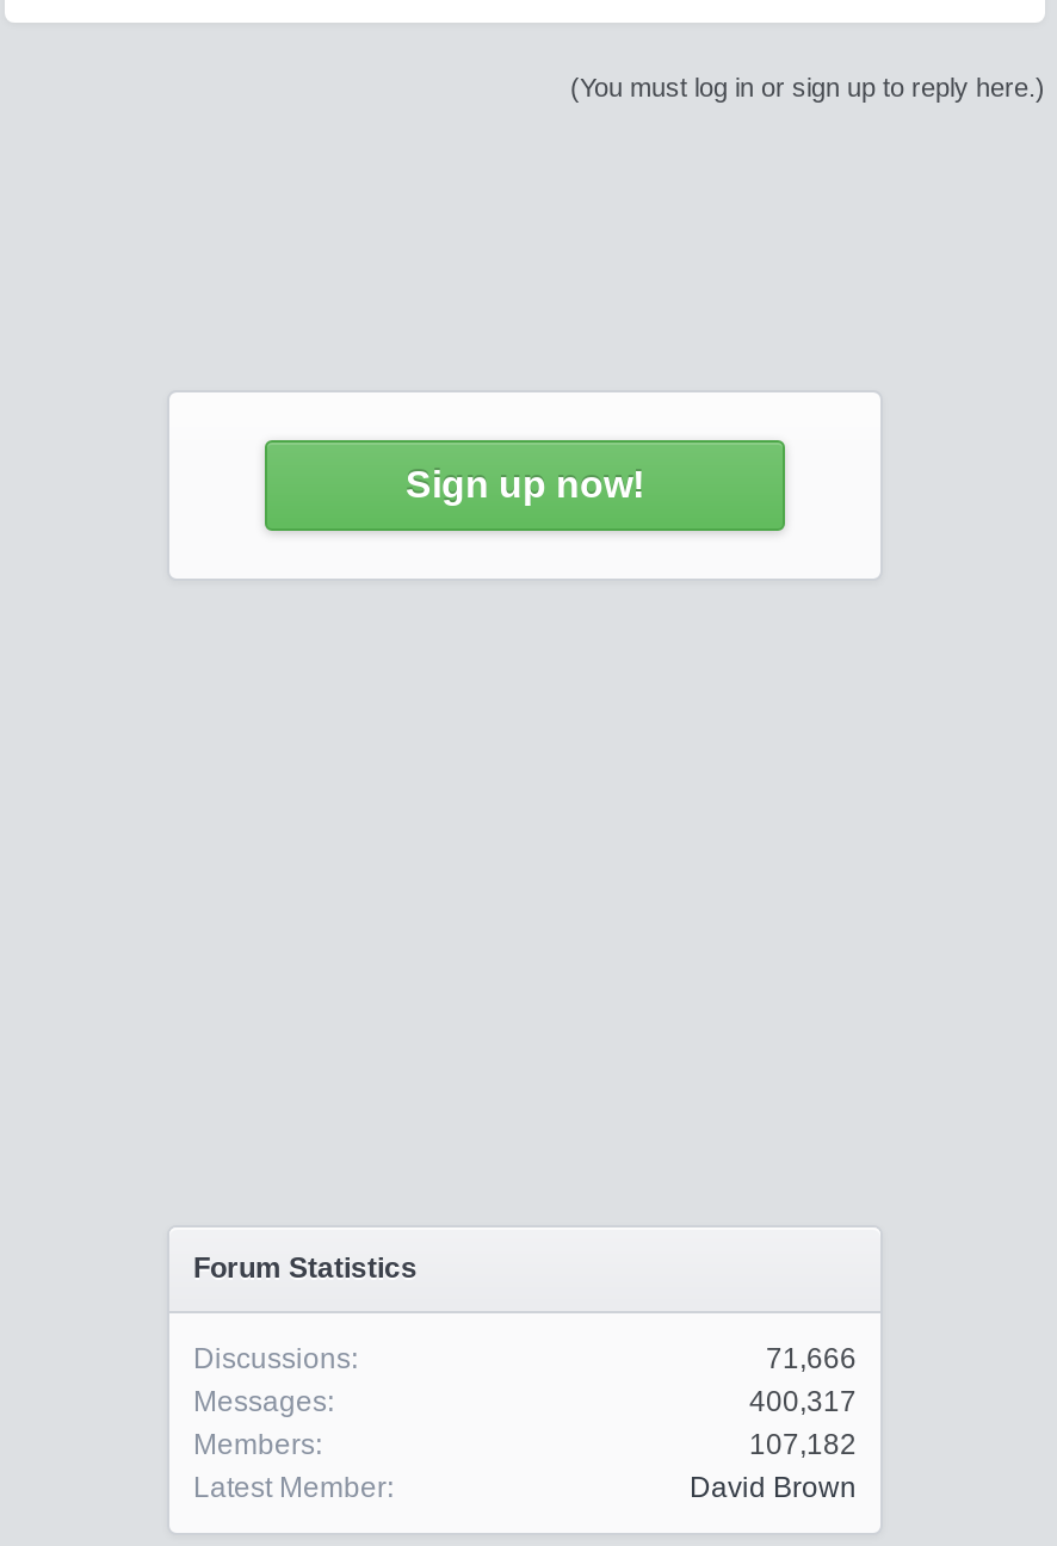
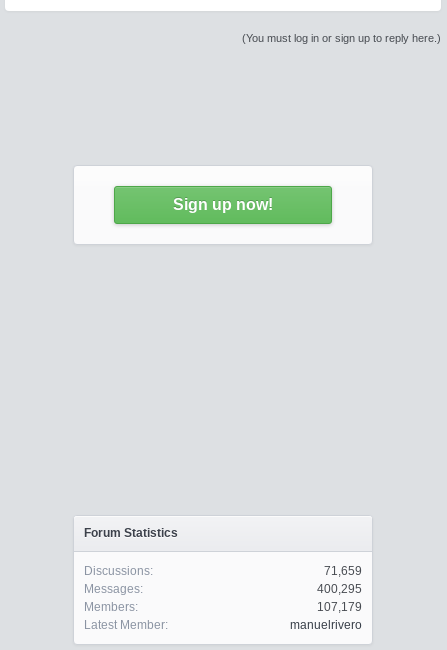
[766,1342,857,1375] 71,666 -> [324,564,362,578] 71,659
[749,1385,857,1418] 400,317 -> [317,582,362,596] 400,295
[749,1428,857,1461] 107,182 -> [317,600,362,614] 107,179
[690,1471,857,1504] David Brown -> [290,618,362,632] manuelrivero

